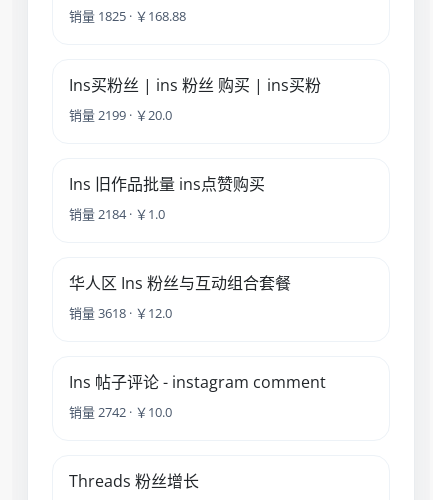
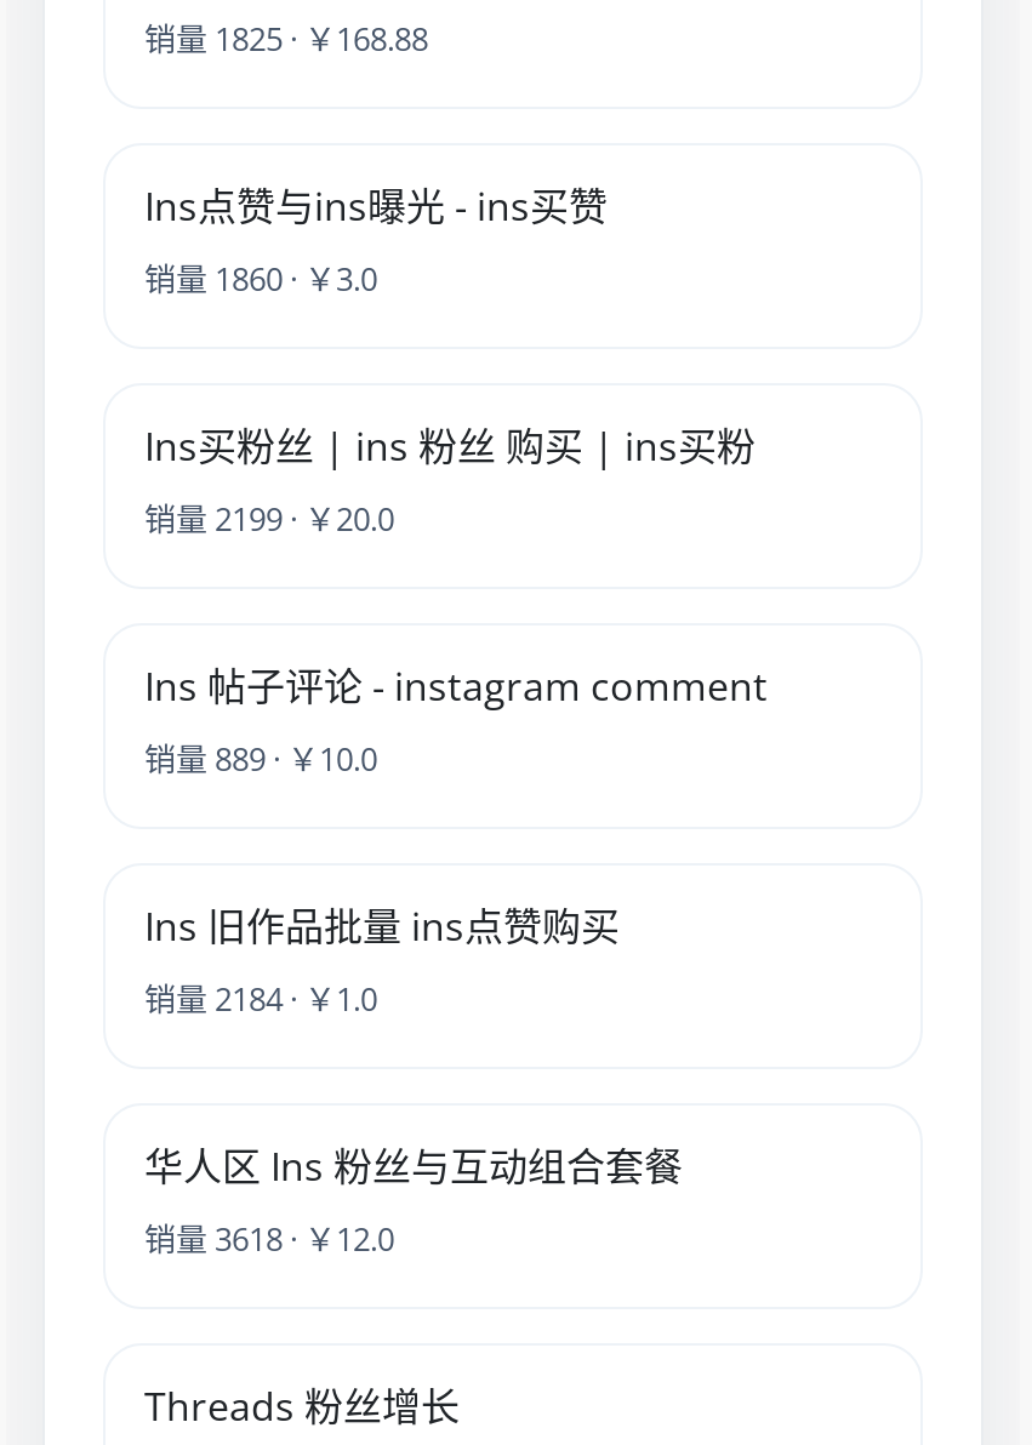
none -> [144,179,608,301] Ins点赞与ins曝光 - ins买赞 | 销量 1860 · ￥3.0
none -> [144,737,377,781] 销量 889 · ￥10.0
moved [69,173,291,322] -> [144,899,683,1261]: Ins 旧作品批量 ins点赞购买 | 销量 2184 · ￥1.0 | 华人区 Ins 粉丝与互动组合套餐 | 销量 3618 · ￥12.0
moved [69,371,326,393] -> [144,659,768,713]: Ins 帖子评论 - instagram comment
[69,403,172,421] 销量 2742 · ￥10.0 -> none

